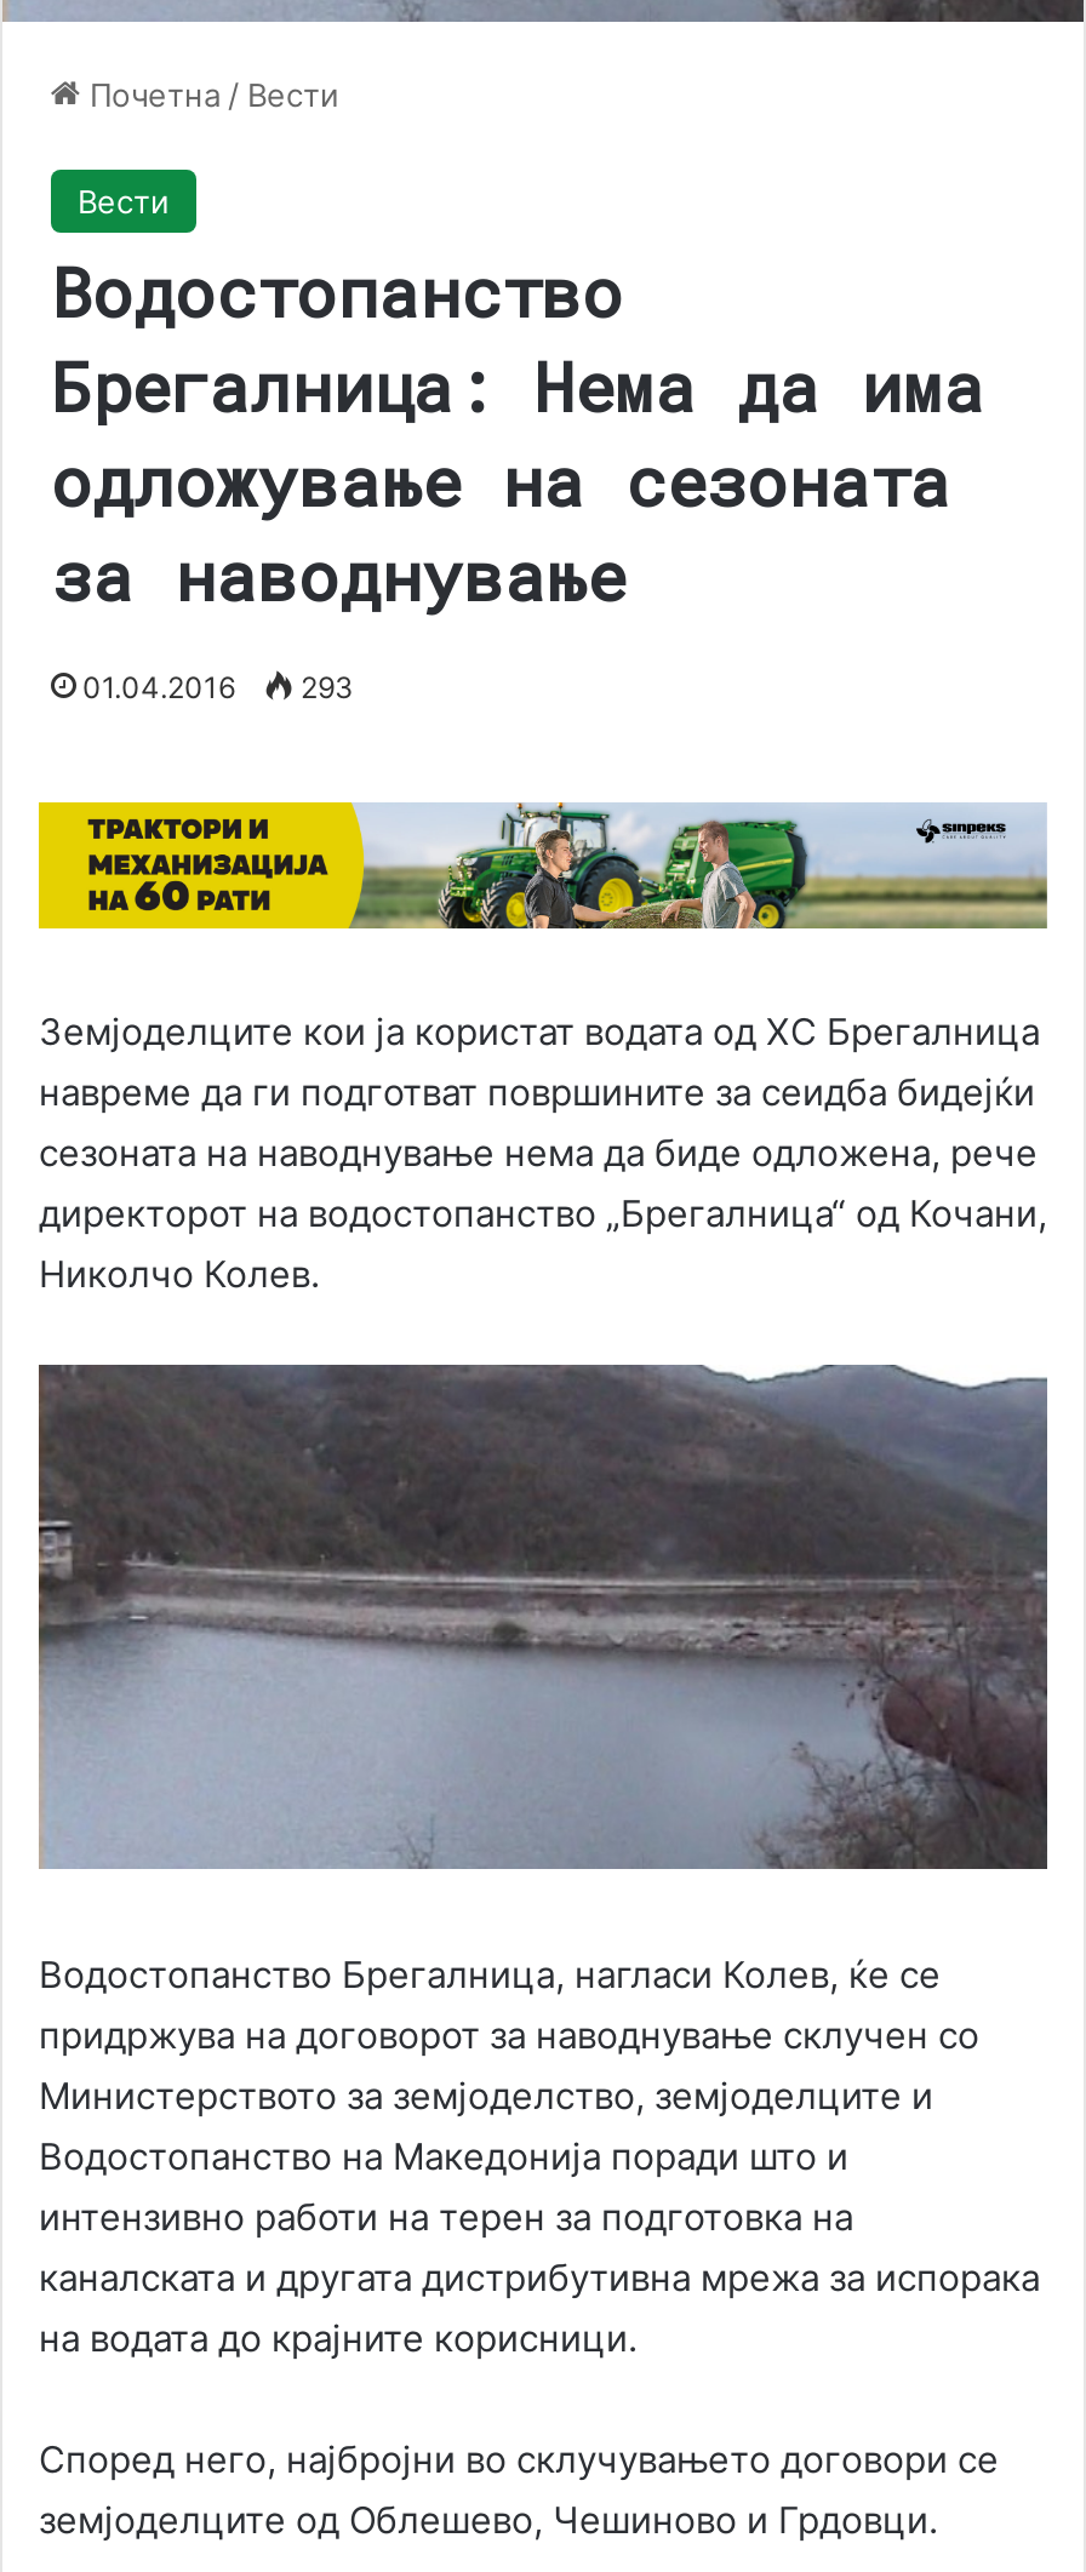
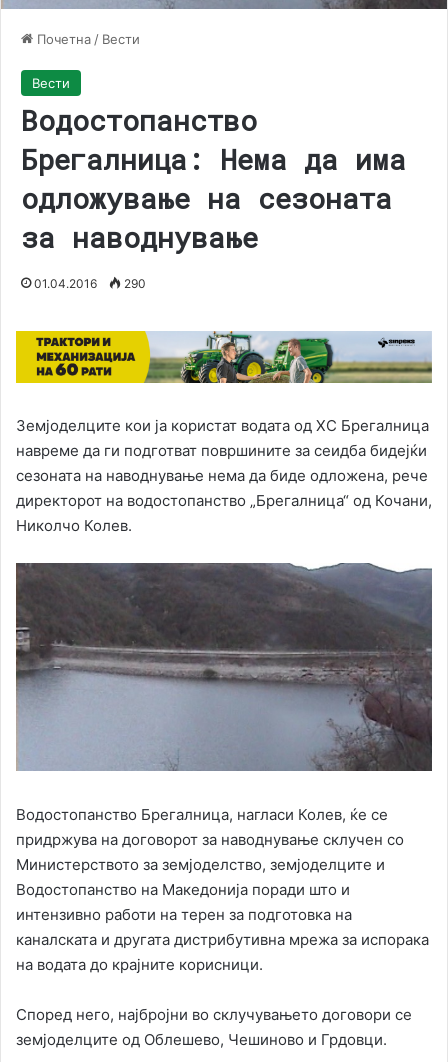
[82,670,354,706] 01.04.2016 293 -> [34,276,146,291] 01.04.2016 290

